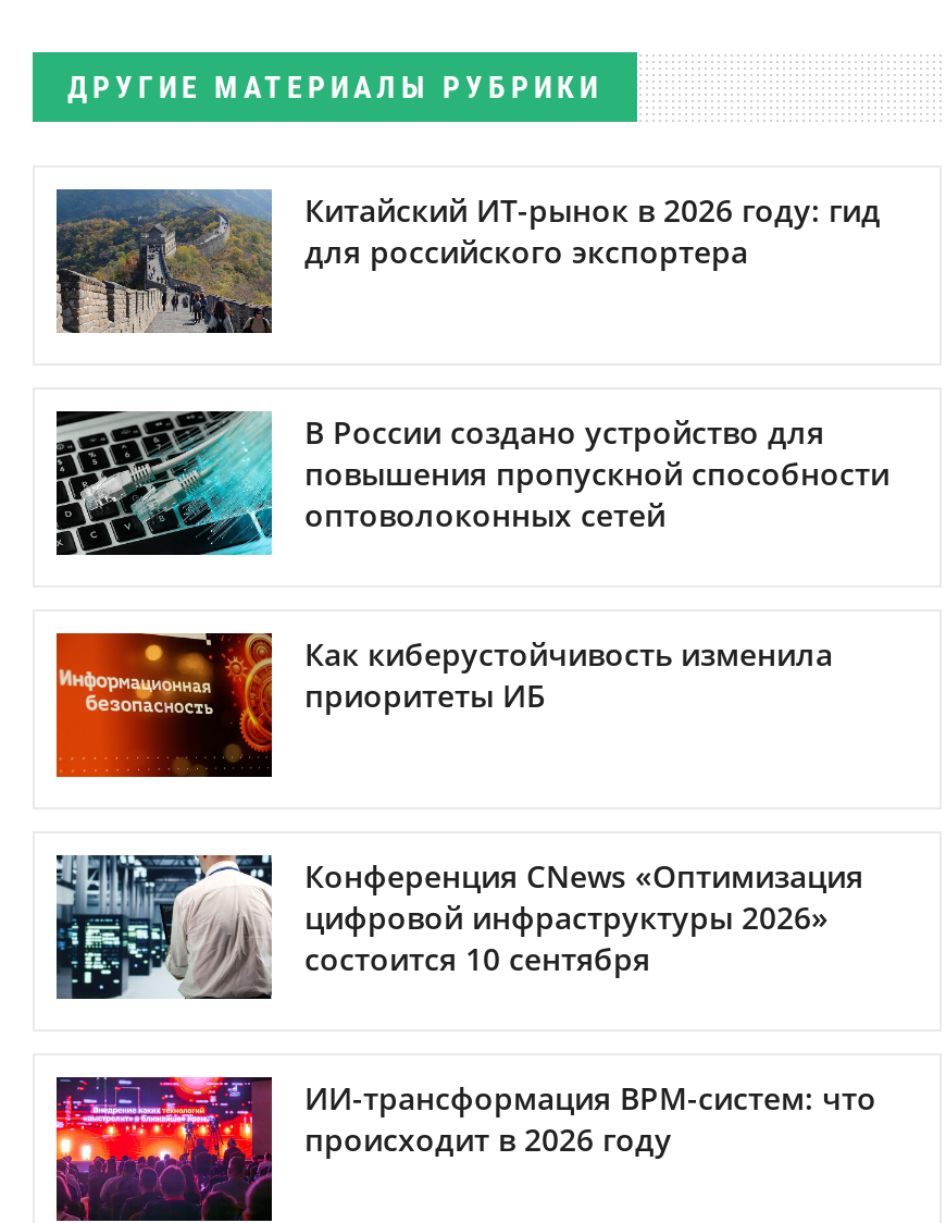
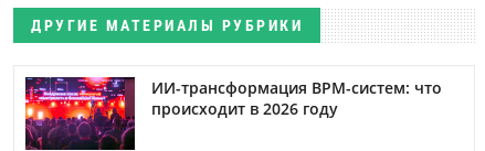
[54,187,881,335] [image] | Китайский ИТ-рынок в 2026 году: гид | для российского экспортера -> none
[57,409,889,716] [image] | В России создано устройство для | повышения пропускной способности | оптоволоконных сетей | Как киберустойчивость изменила | приоритеты ИБ -> none
[54,631,274,779] [image] -> none
[54,853,863,1010] [image] | Конференция CNews «Оптимизация | цифровой инфраструктуры 2026» | состоится 10 сентября -> none

